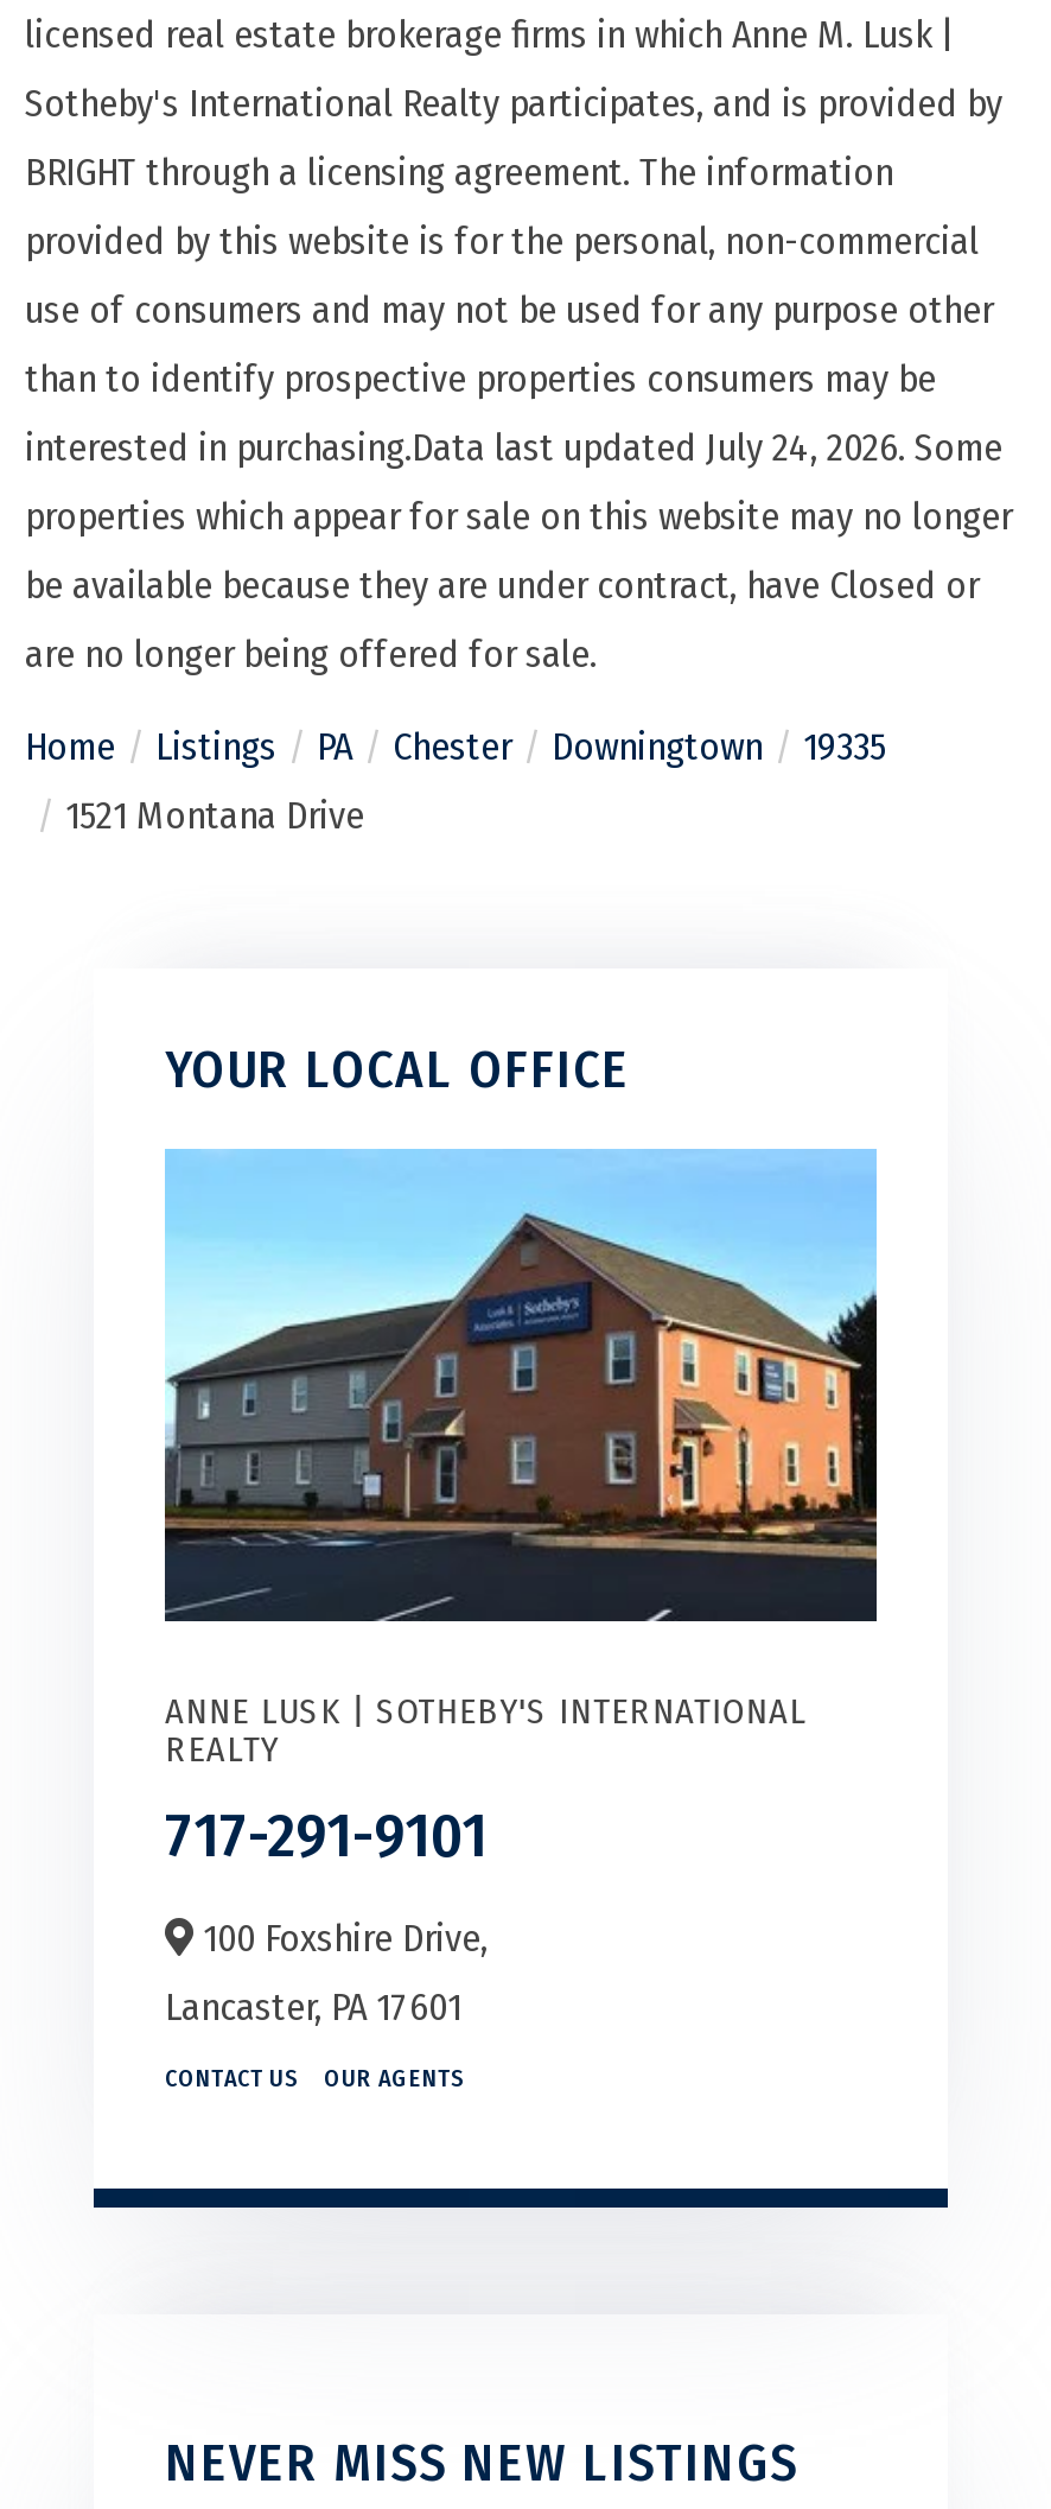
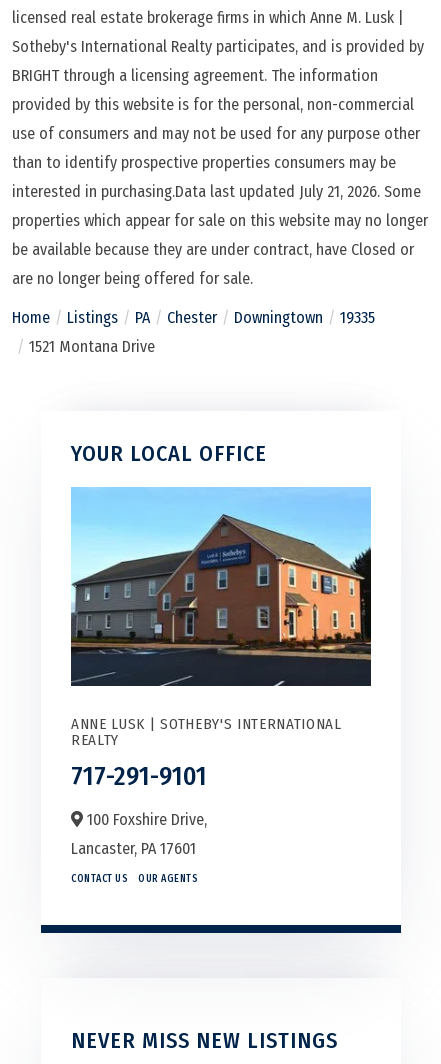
[25,424,1002,469] interested in purchasing.Data last updated July 24, 2026. Some -> [12,182,421,201] interested in purchasing.Data last updated July 21, 2026. Some

